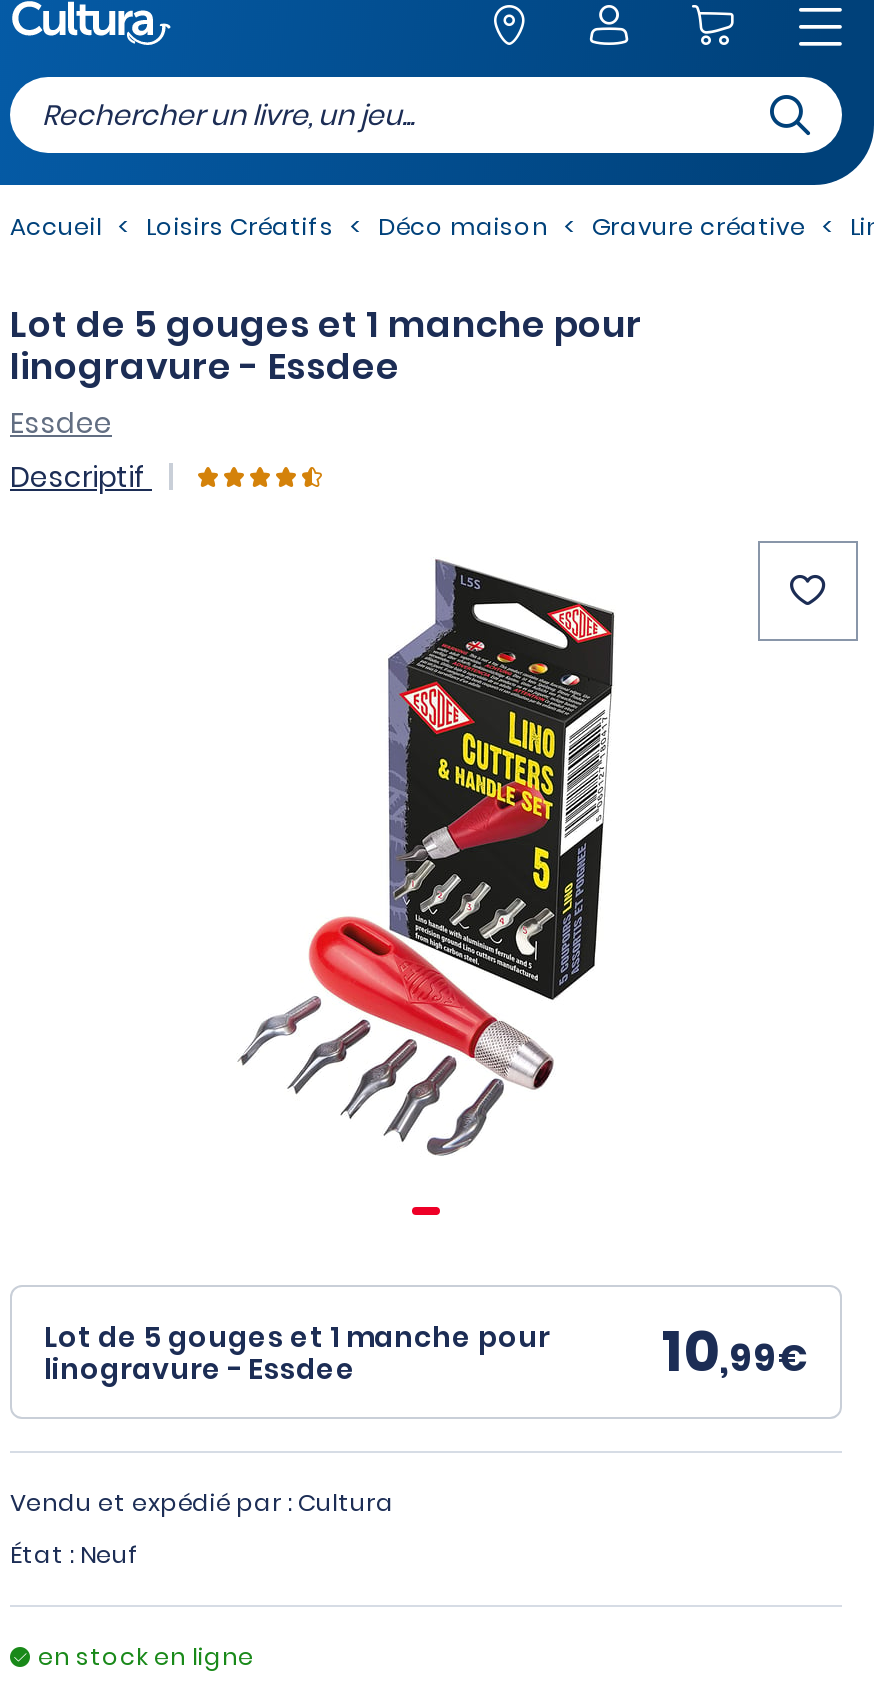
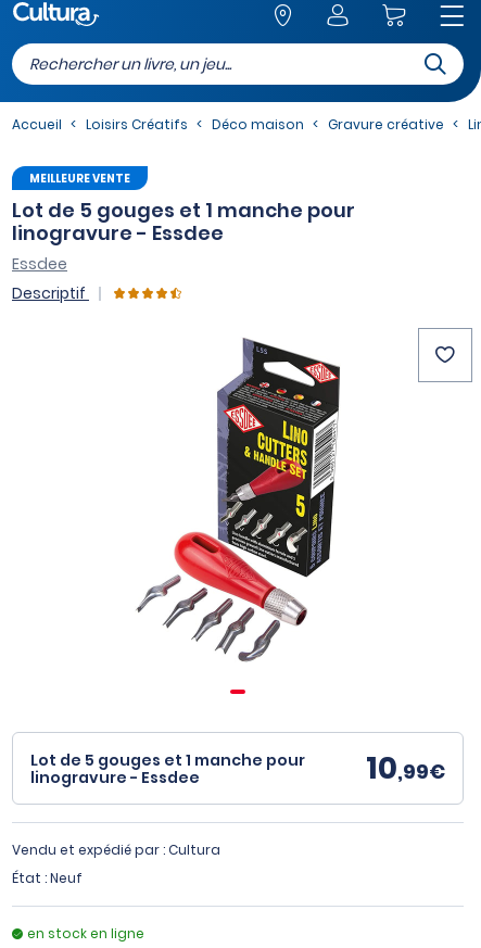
none -> [29,170,130,187] MEILLEURE VENTE

